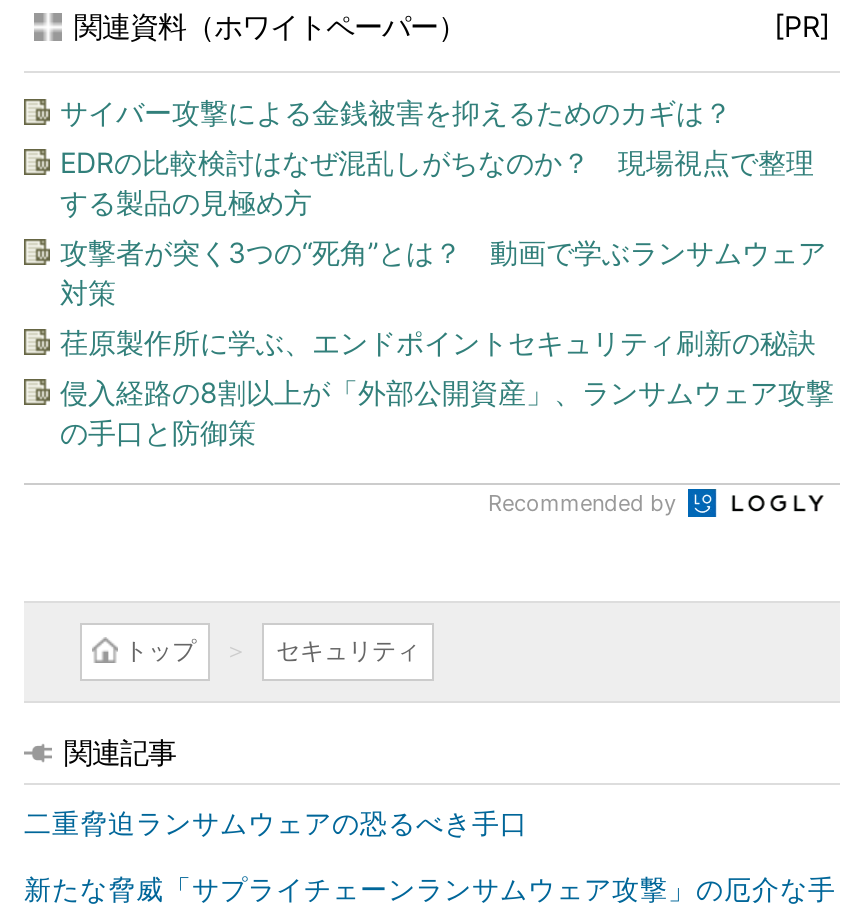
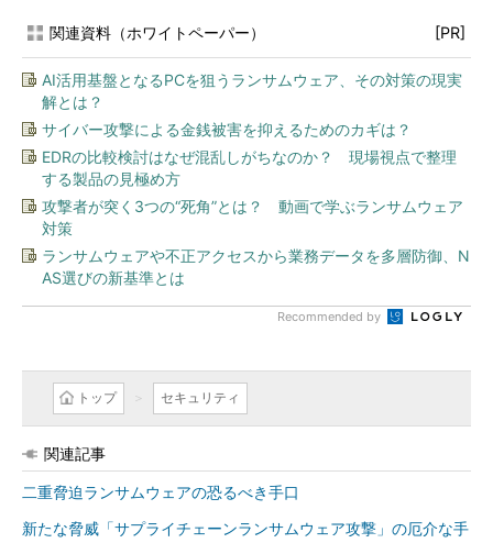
none -> [42,70,462,111] AI活用基盤となるPCを狙うランサムウェア、その対策の現実 | 解とは？
moved [60,95,826,309] -> [42,120,463,237]: サイバー攻撃による金銭被害を抑えるためのカギは？ | EDRの比較検討はなぜ混乱しがちなのか？ 現場視点で整理 | する製品の見極め方 | 攻撃者が突く3つの“死角”とは？ 動画で学ぶランサムウェア | 対策
[60,325,834,449] 荏原製作所に学ぶ、エンドポイントセキュリティ刷新の秘訣 | 侵入経路の8割以上が「外部公開資産」、ランサムウェア攻撃 | の手口と防御策 -> [42,246,470,287] ランサムウェアや不正アクセスから業務データを多層防御、N | AS選びの新基準とは

